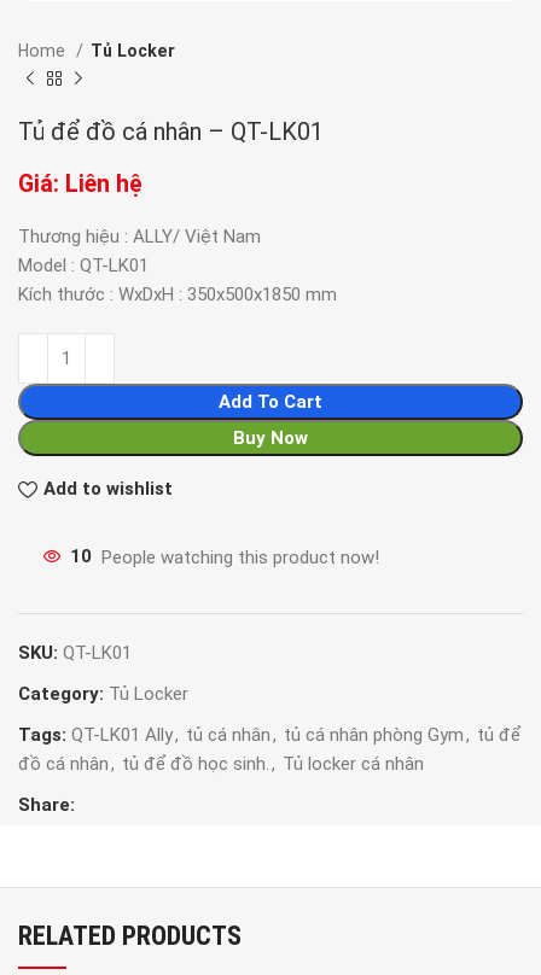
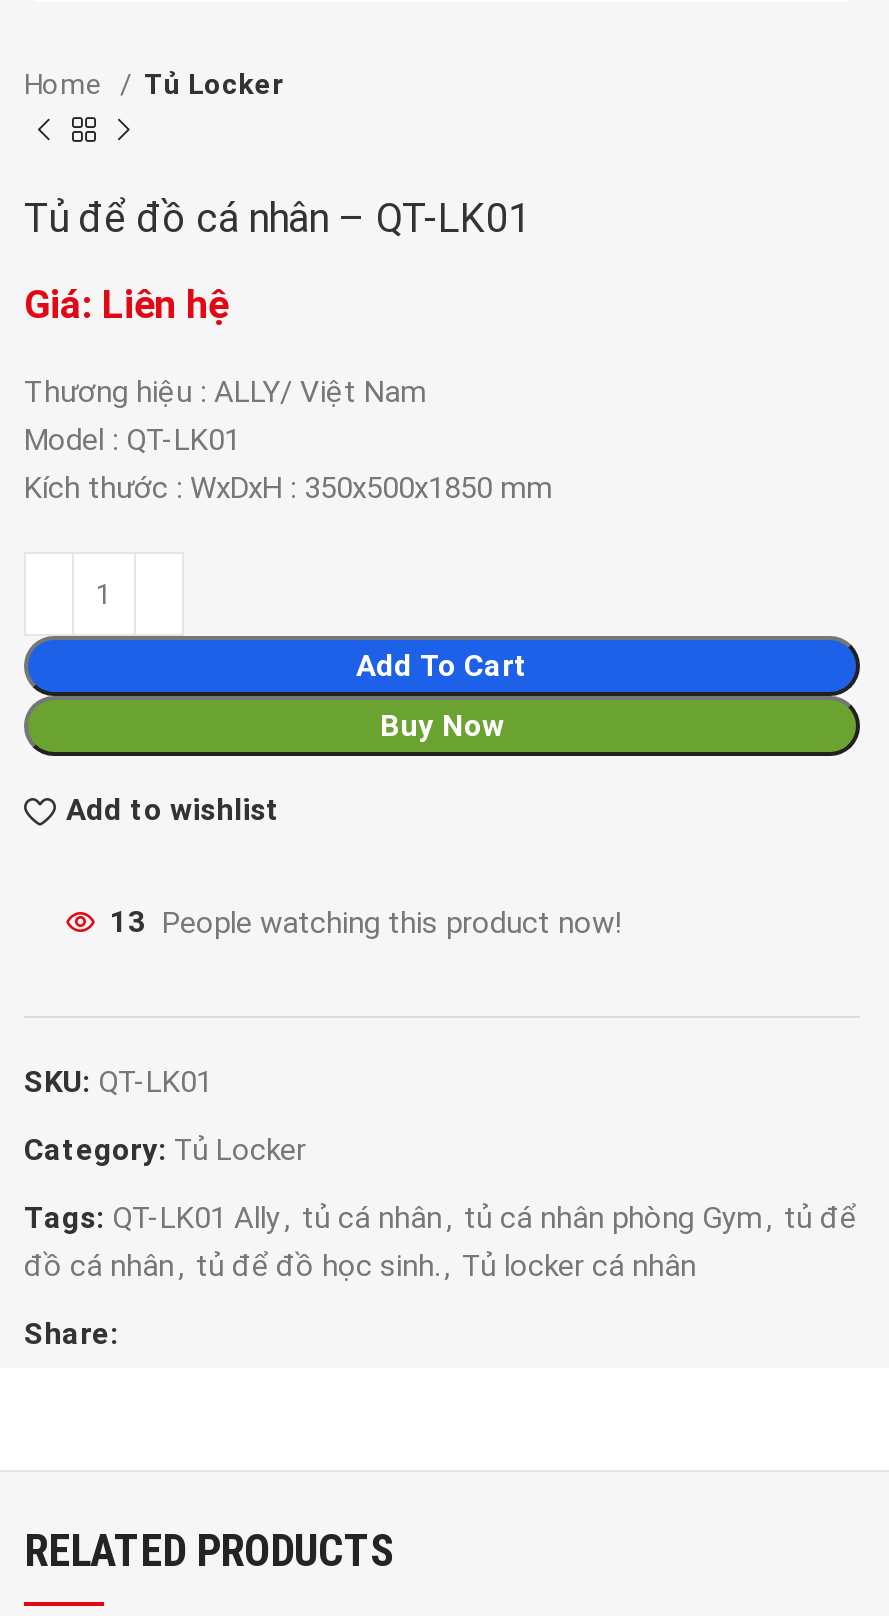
[70,545,379,567] 10 People watching this product now! -> [110,904,622,940] 13 People watching this product now!

